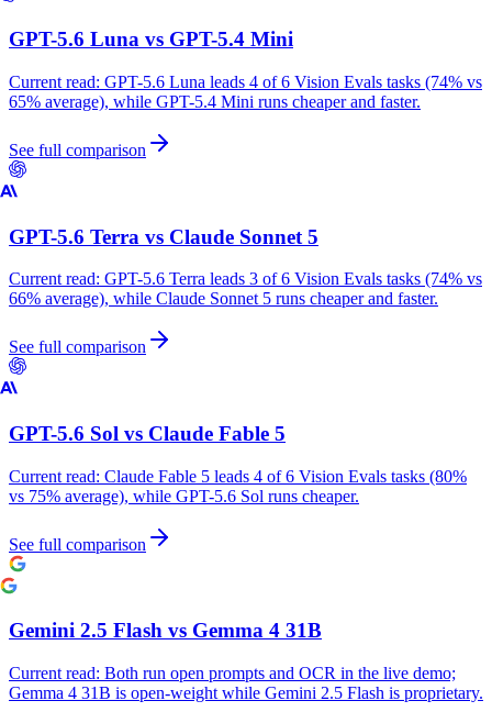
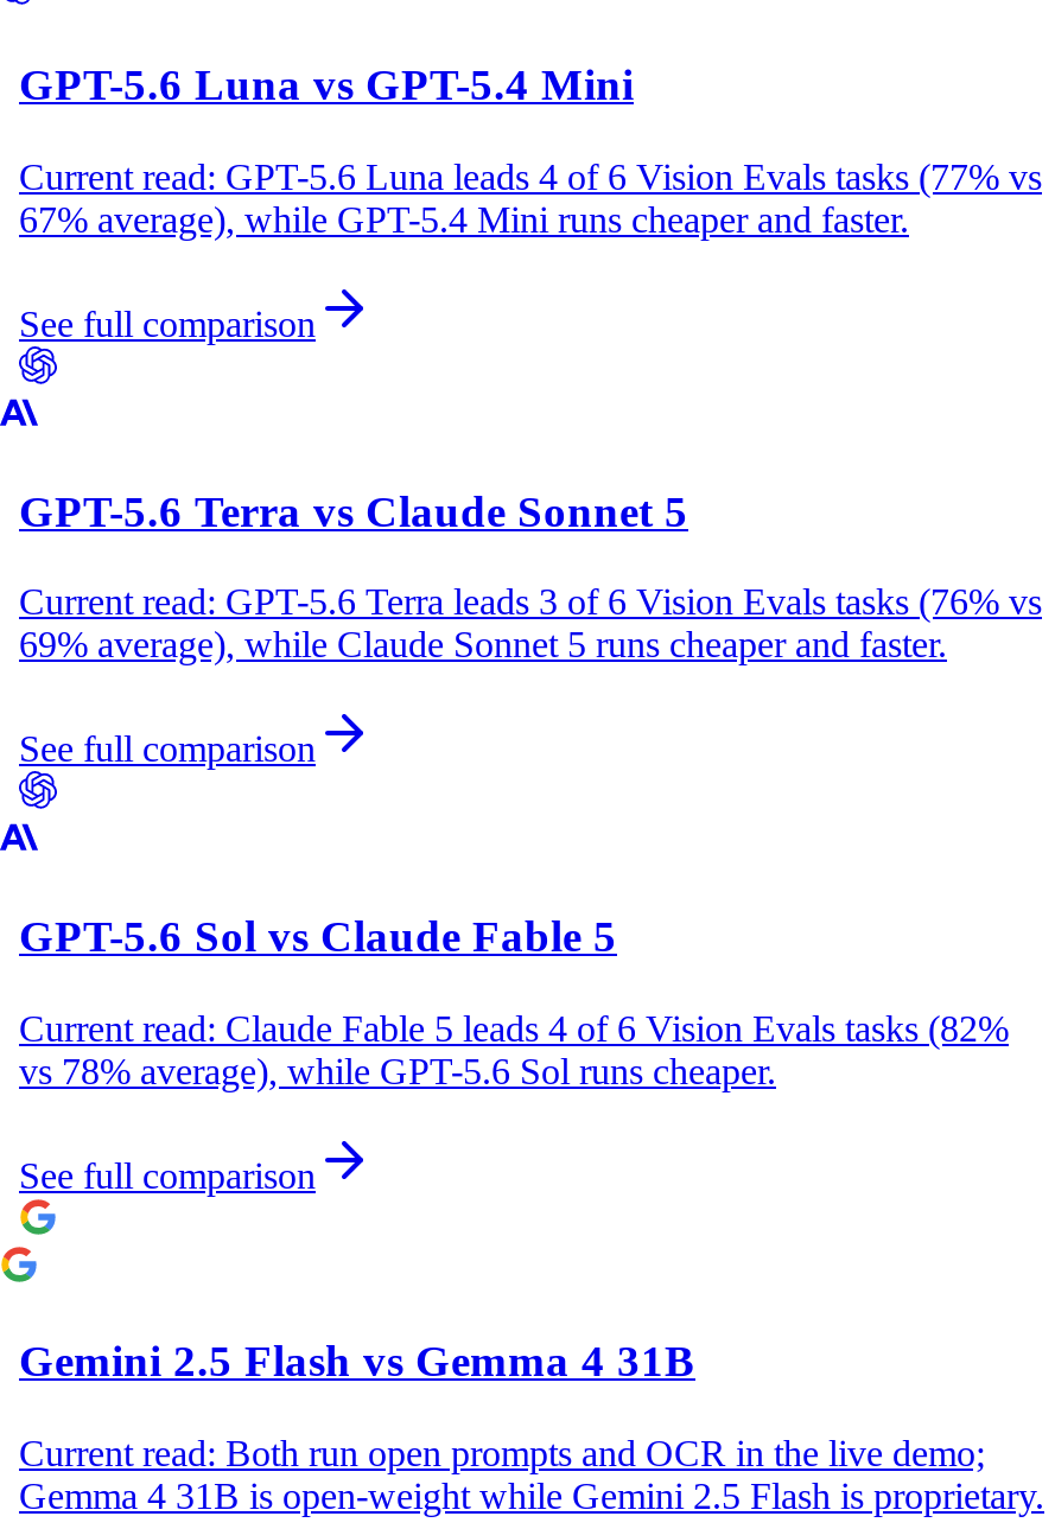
[9,72,482,91] Current read: GPT-5.6 Luna leads 4 of 6 Vision Evals tasks (74% vs -> [19,156,1042,197] Current read: GPT-5.6 Luna leads 4 of 6 Vision Evals tasks (77% vs
[9,92,421,111] 65% average), while GPT-5.4 Mini runs cheaper and faster. -> [19,199,909,239] 67% average), while GPT-5.4 Mini runs cheaper and faster.
[9,270,482,288] Current read: GPT-5.6 Terra leads 3 of 6 Vision Evals tasks (74% vs -> [19,582,1042,622] Current read: GPT-5.6 Terra leads 3 of 6 Vision Evals tasks (76% vs
[9,289,438,308] 66% average), while Claude Sonnet 5 runs cheaper and faster. -> [19,625,947,665] 69% average), while Claude Sonnet 5 runs cheaper and faster.
[9,467,467,485] Current read: Claude Fable 5 leads 4 of 6 Vision Evals tasks (80% -> [19,1008,1009,1048] Current read: Claude Fable 5 leads 4 of 6 Vision Evals tasks (82%
[9,487,359,505] vs 75% average), while GPT-5.6 Sol runs cheaper. -> [19,1050,776,1091] vs 78% average), while GPT-5.6 Sol runs cheaper.

